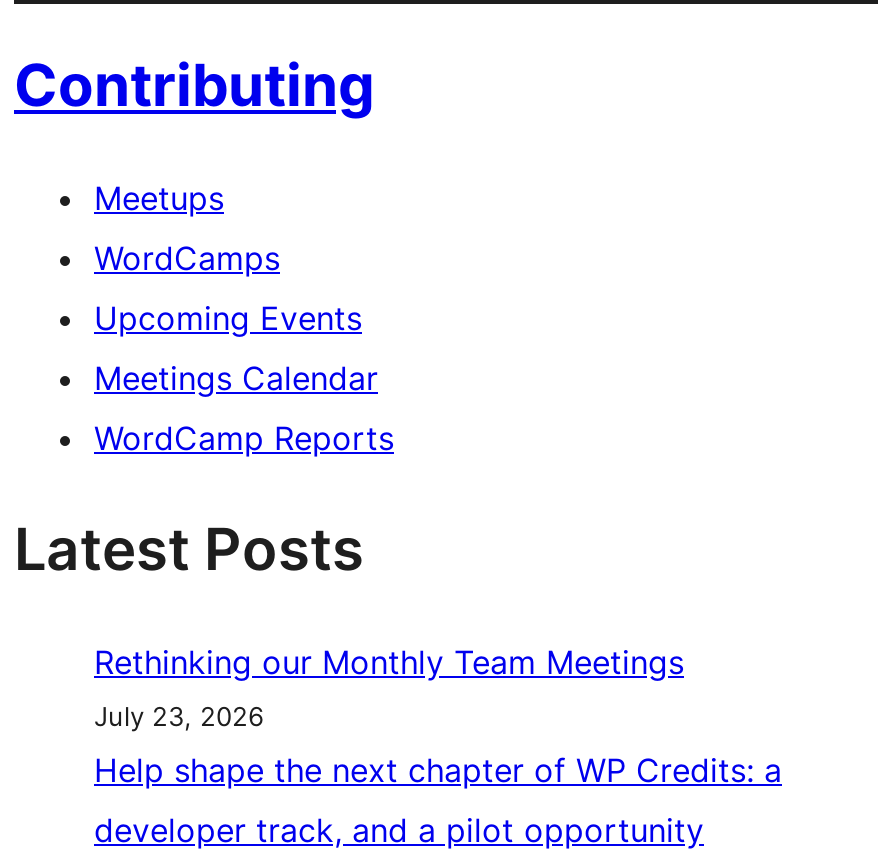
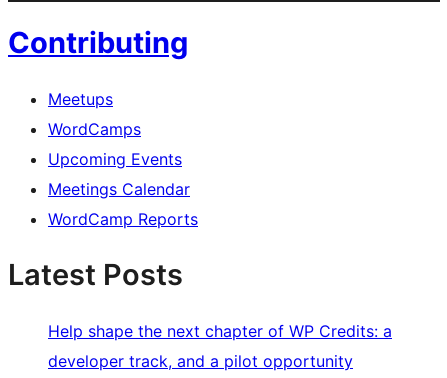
[94,642,684,732] Rethinking our Monthly Team Meetings | July 23, 2026 -> none

